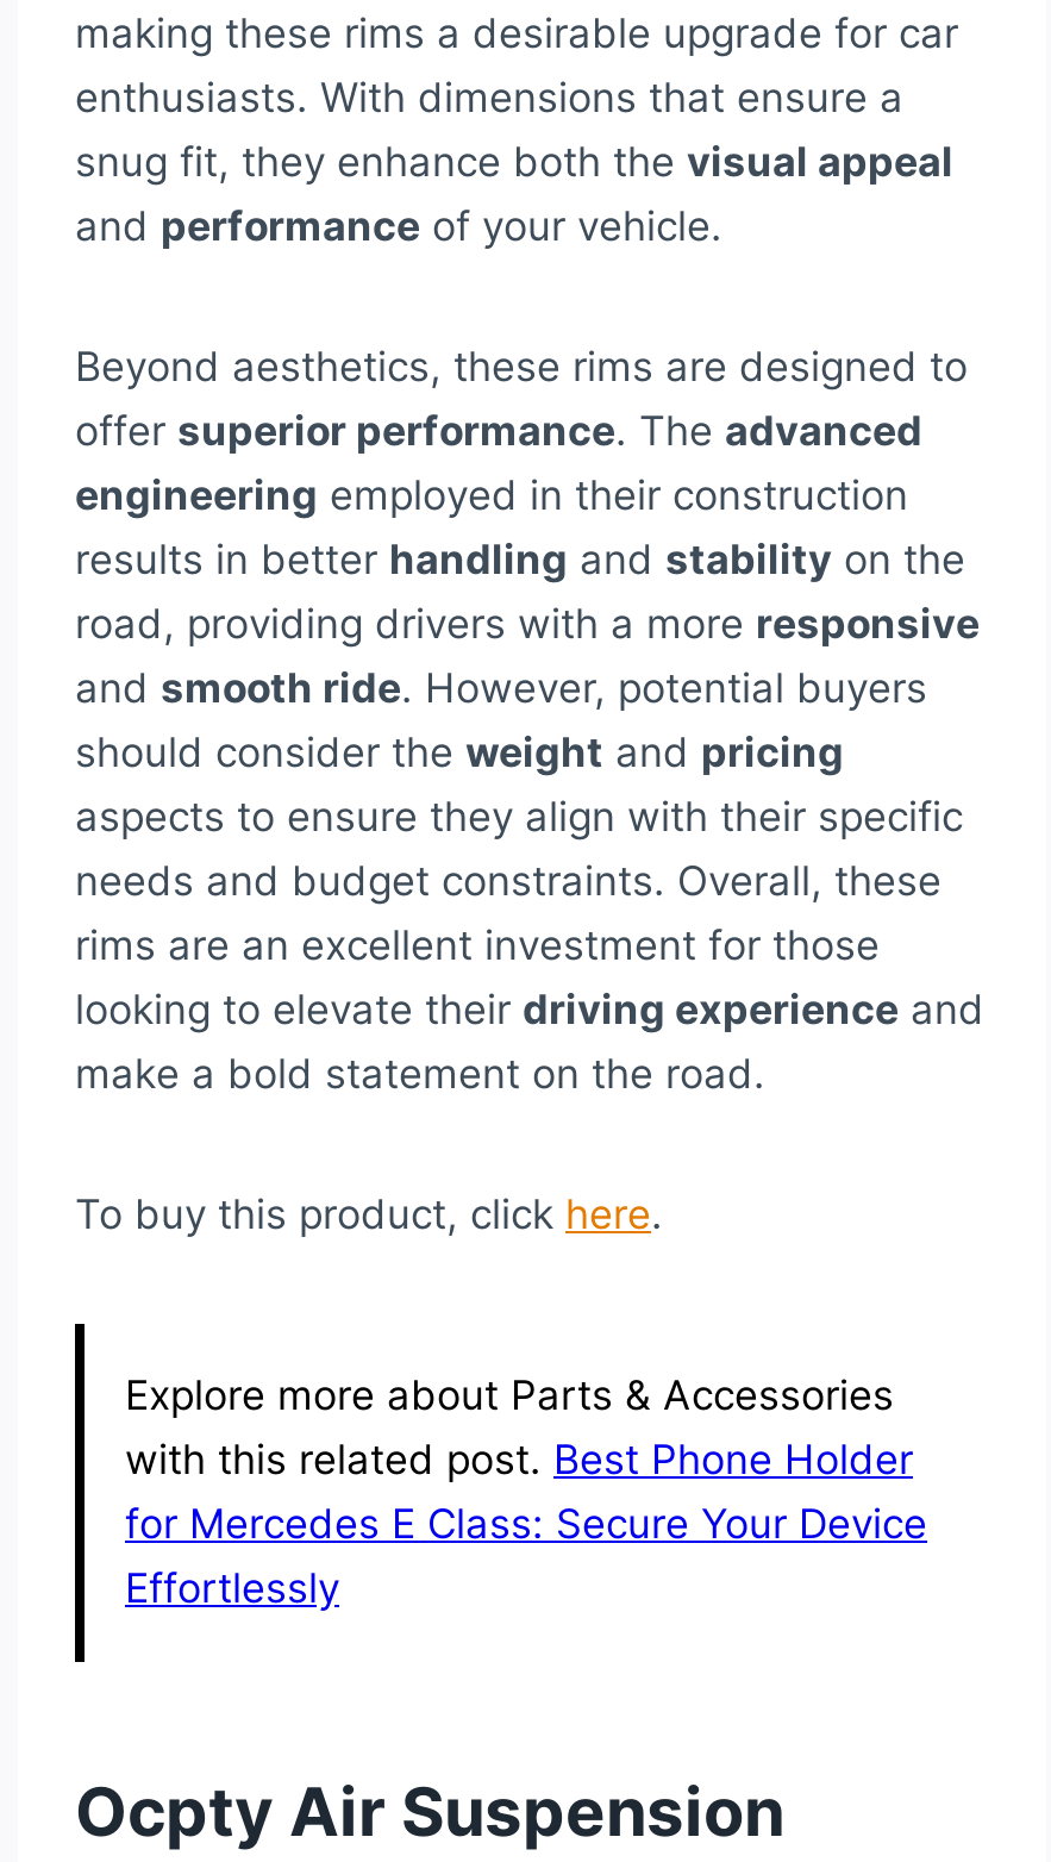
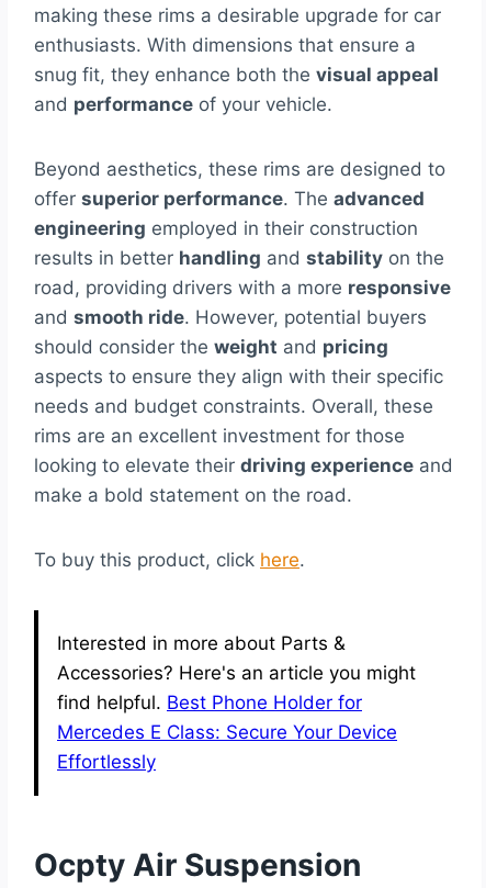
[125,1372,927,1548] Explore more about Parts & Accessories | with this related post. Best Phone Holder | for Mercedes E Class: Secure Your Device -> [57,633,416,743] Interested in more about Parts & | Accessories? Here's an article you might | find helpful. Best Phone Holder for | Mercedes E Class: Secure Your Device

